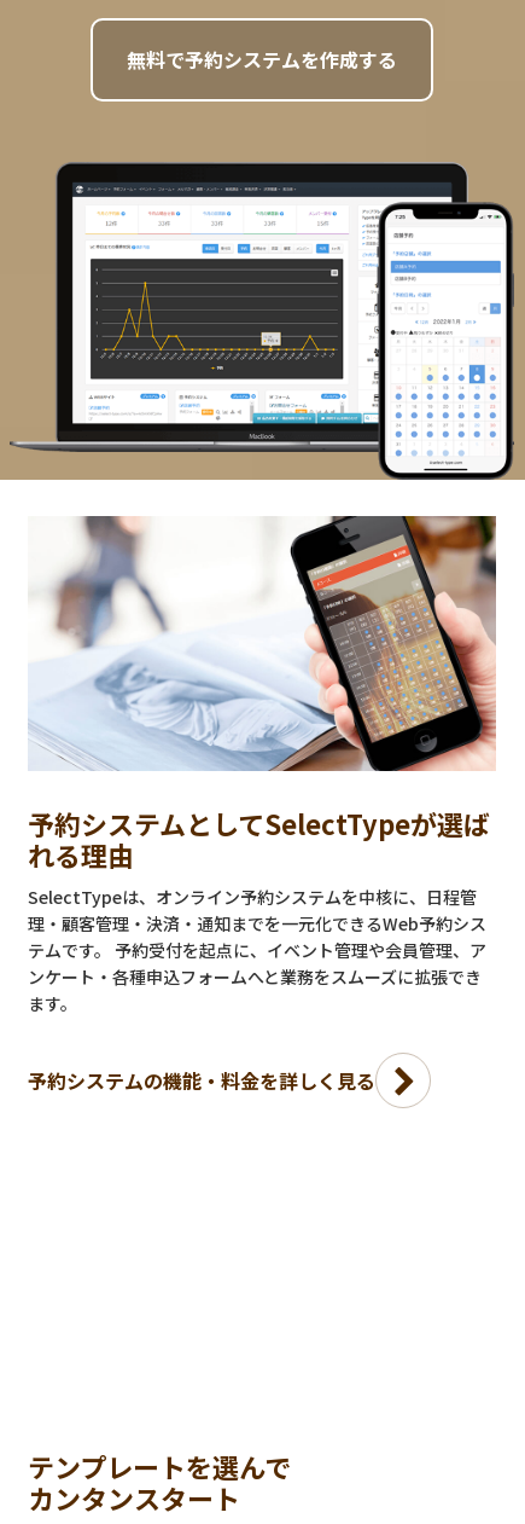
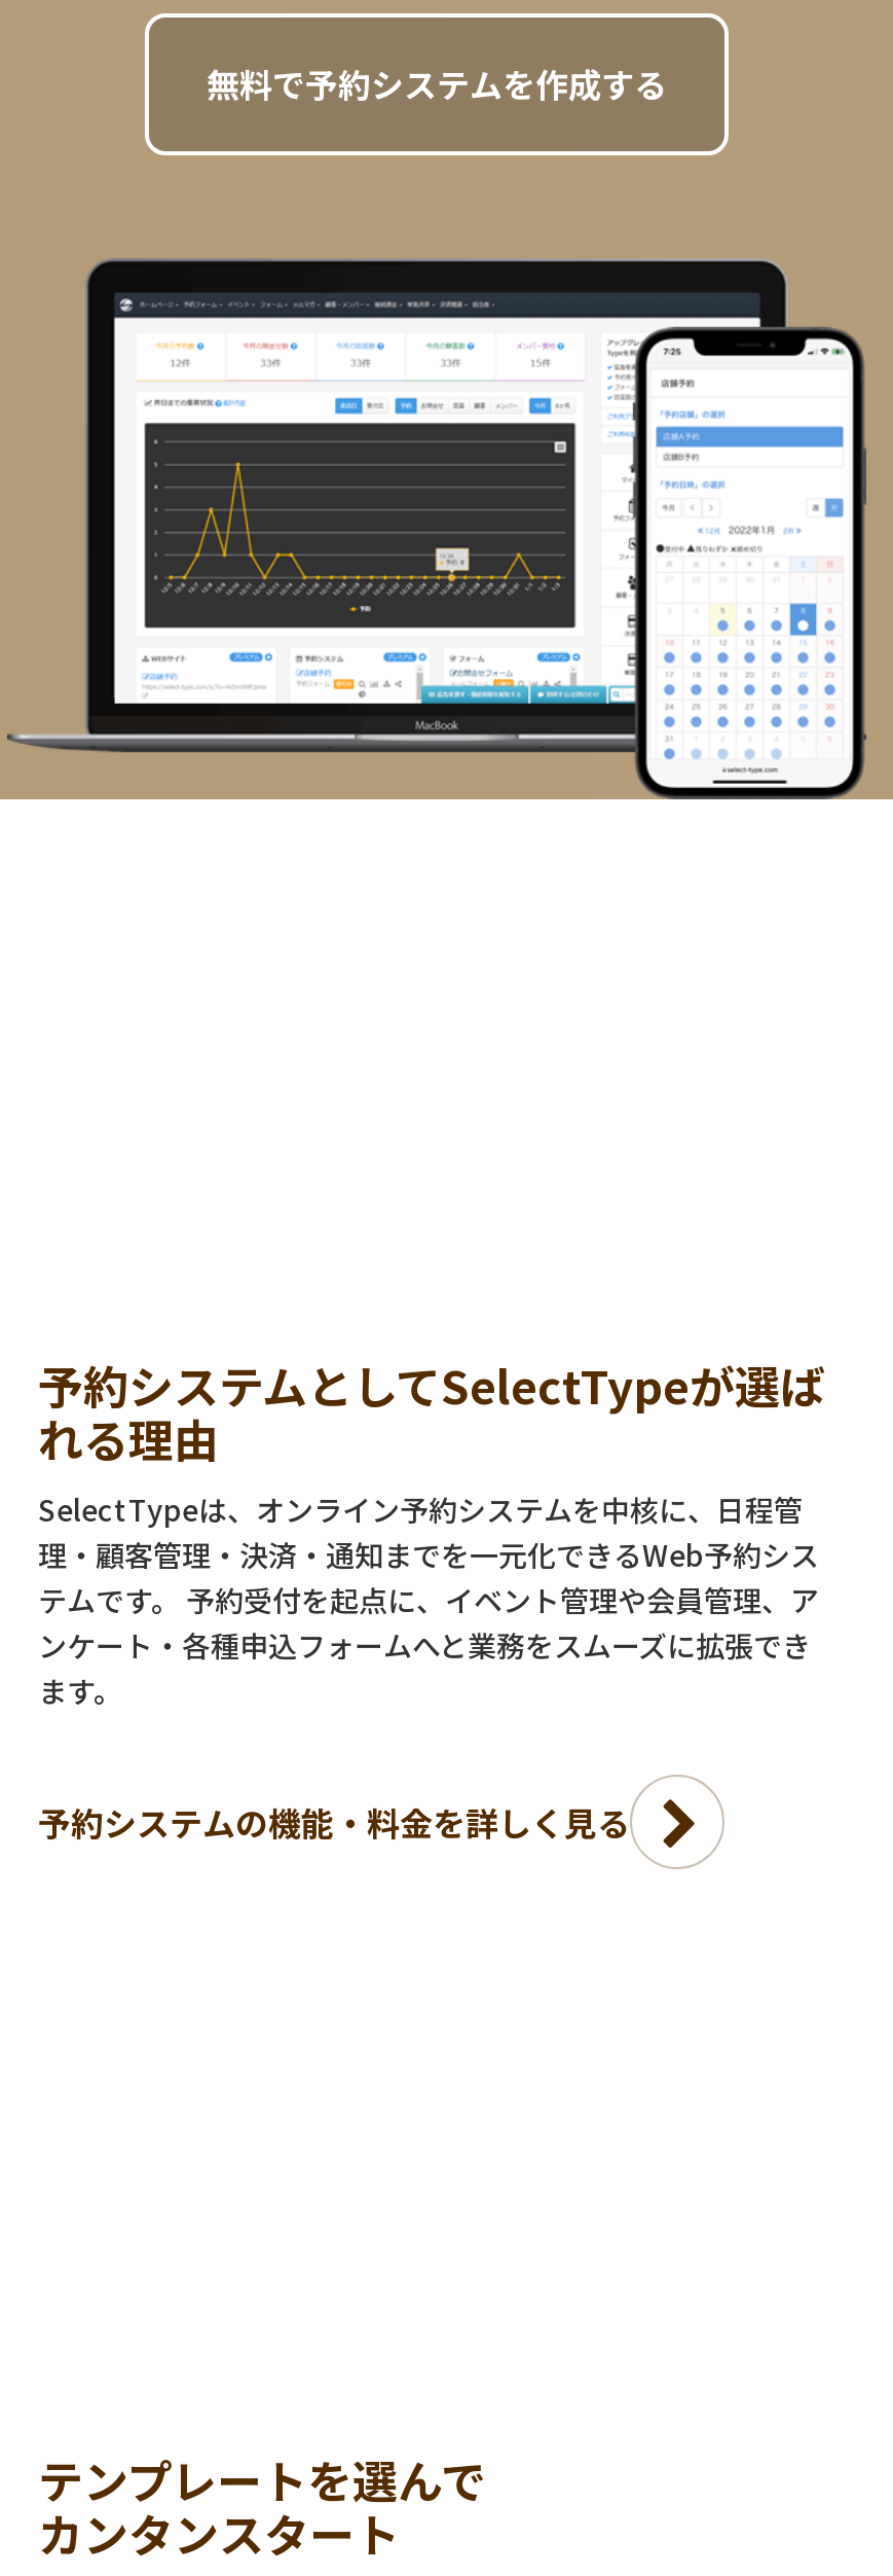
[28,515,497,772] [image] -> none

